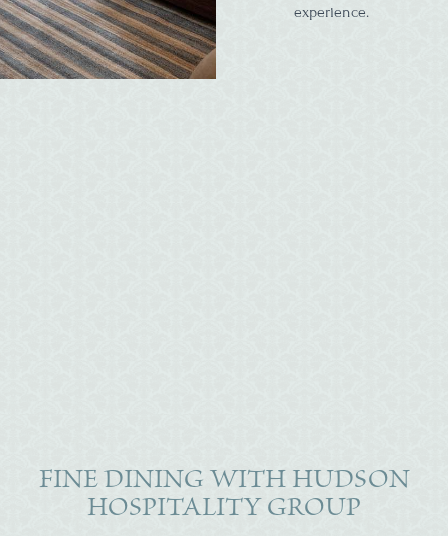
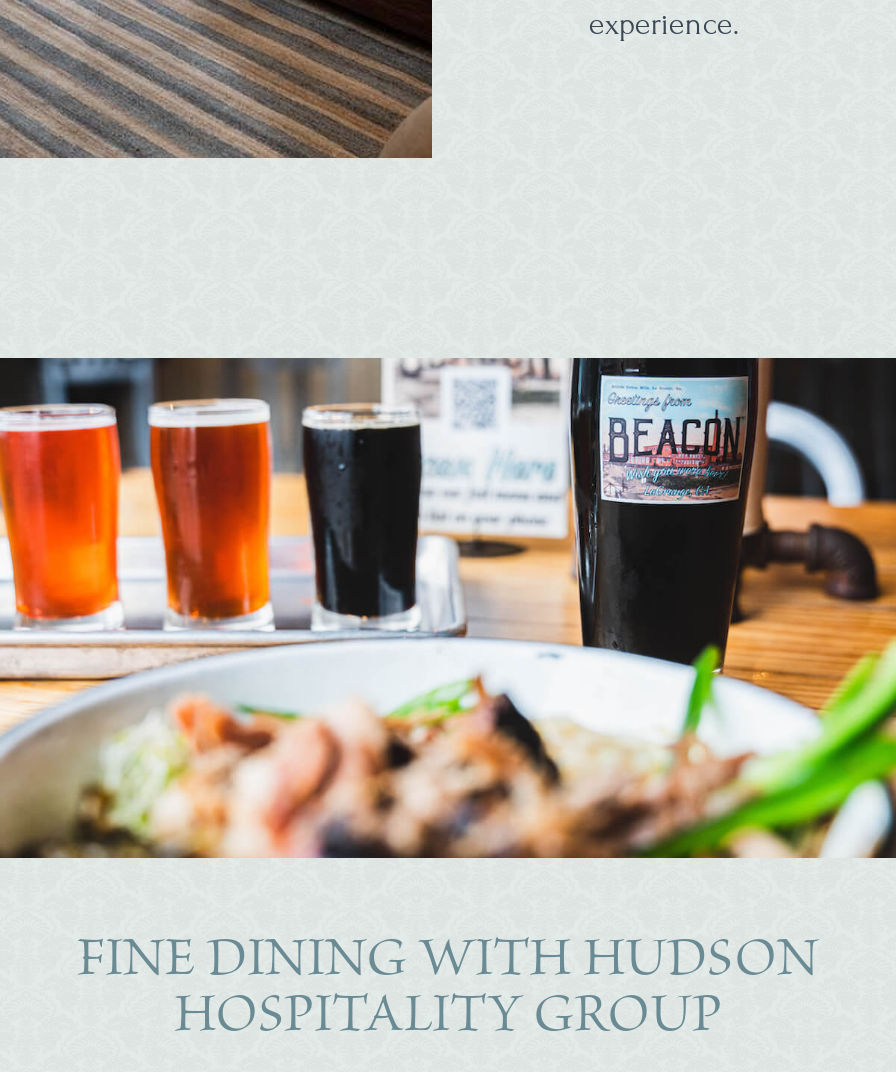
none -> [6,356,890,860] [image]

